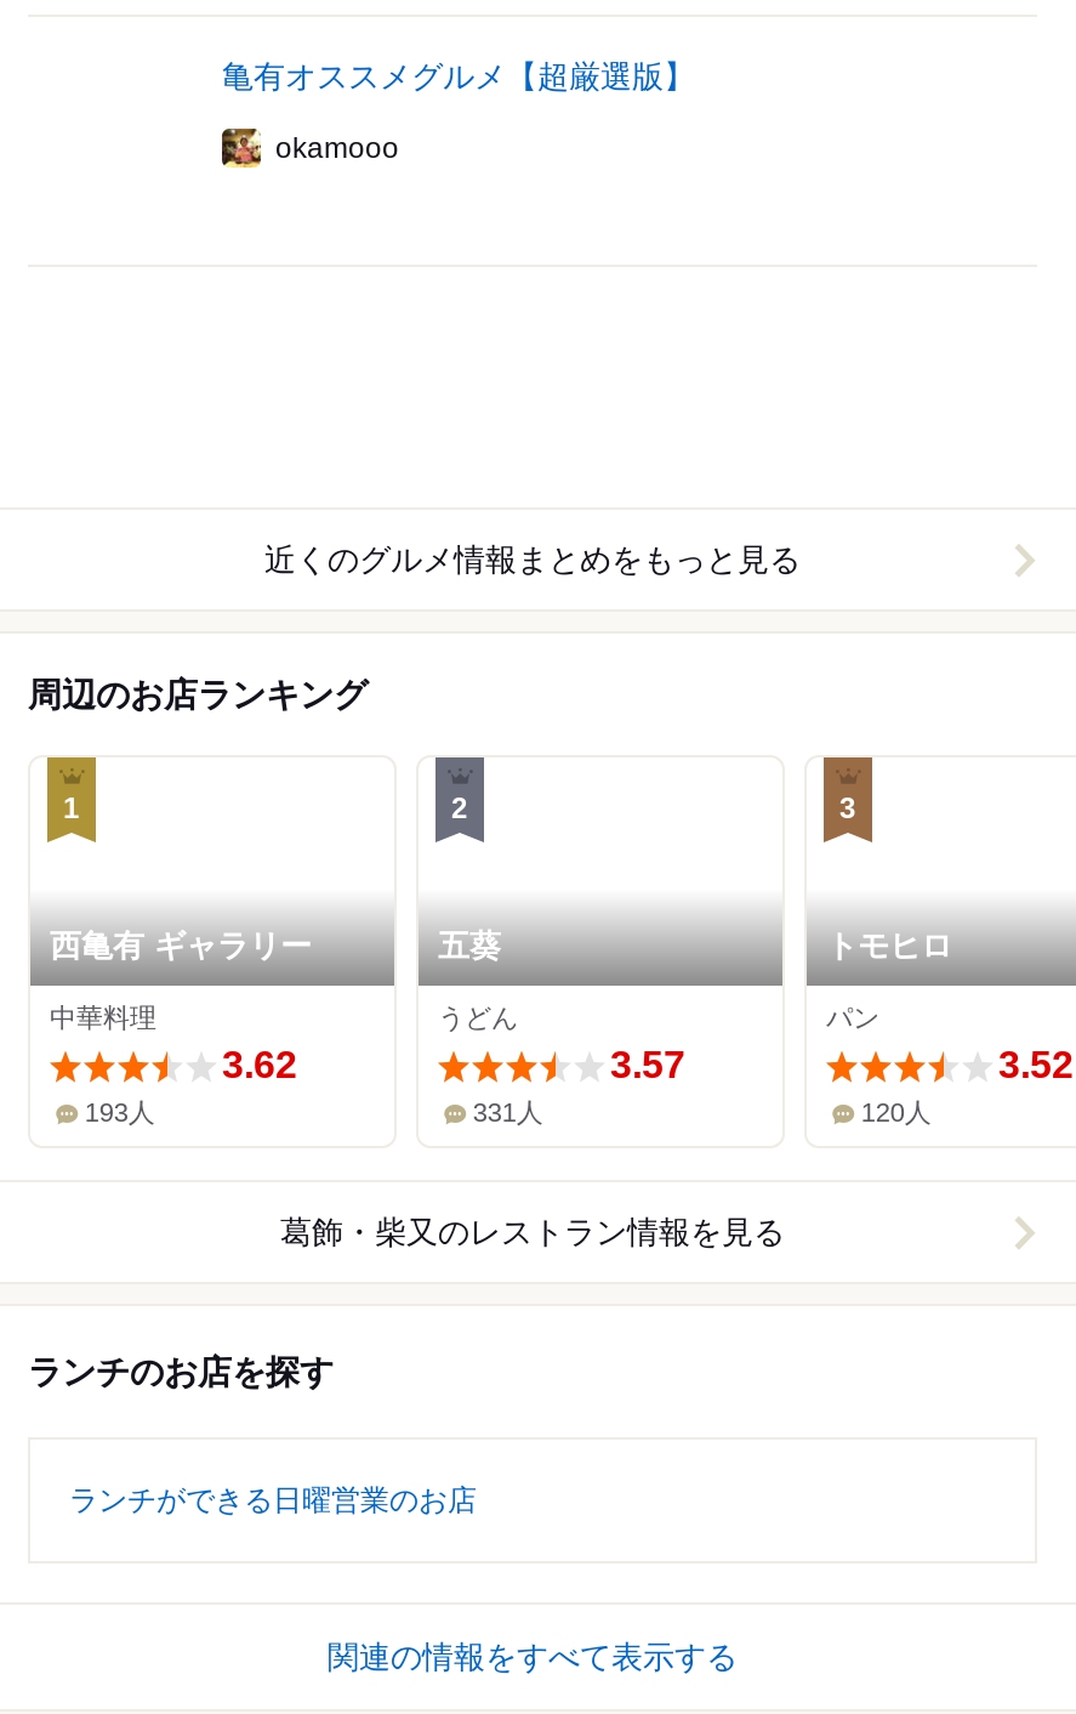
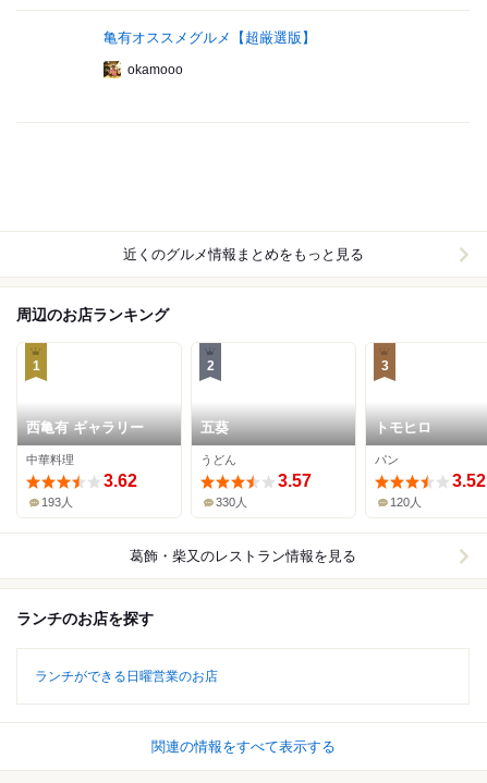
[473,1098,543,1127] 331人 -> [216,496,248,509] 330人

